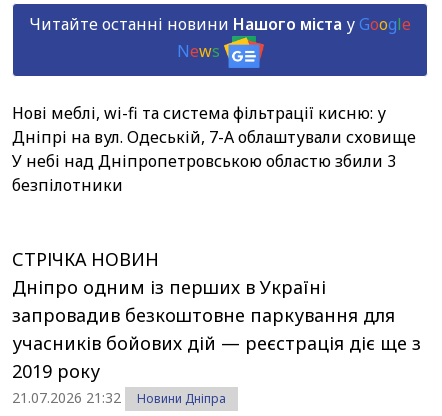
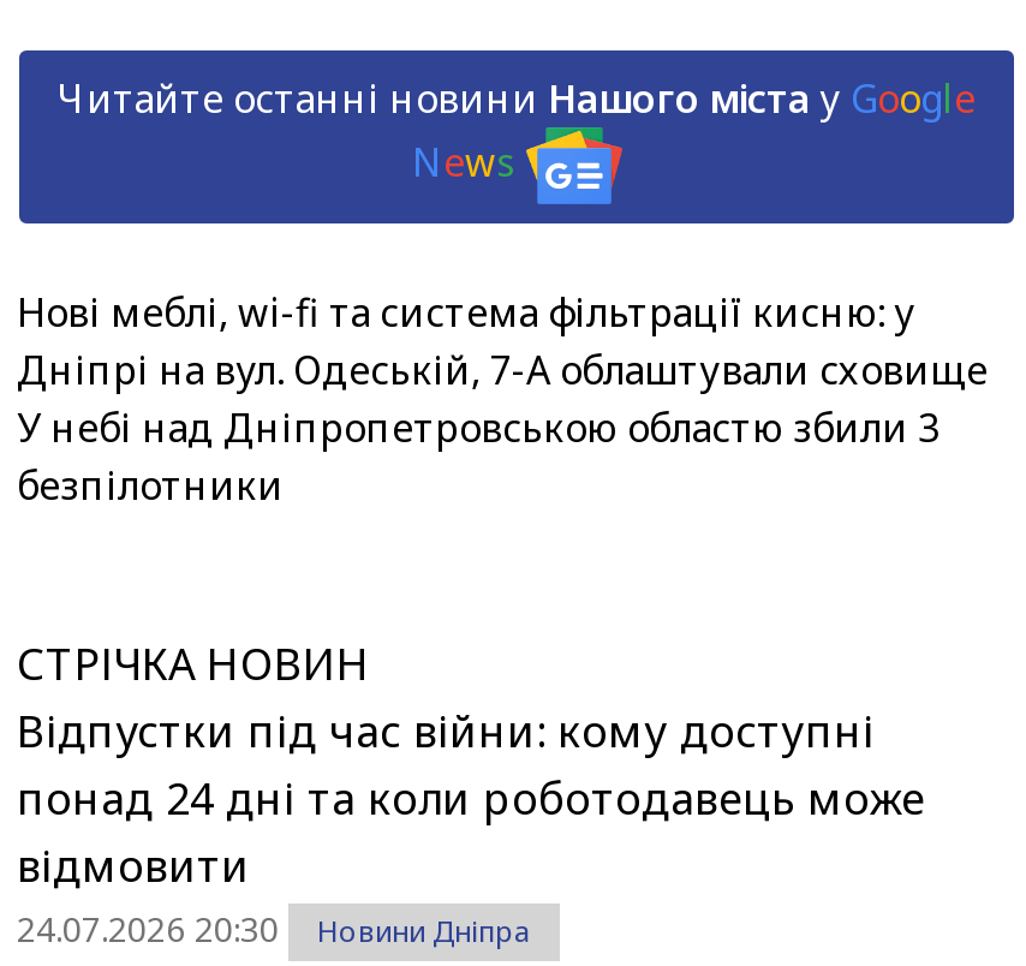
[12,275,421,407] Дніпро одним із перших в Україні | запровадив безкоштовне паркування для | учасників бойових дій — реєстрація діє ще з | 2019 року | 21.07.2026 21:32 -> [17,702,925,952] Відпустки під час війни: кому доступні | понад 24 дні та коли роботодавець може | відмовити | 24.07.2026 20:30

